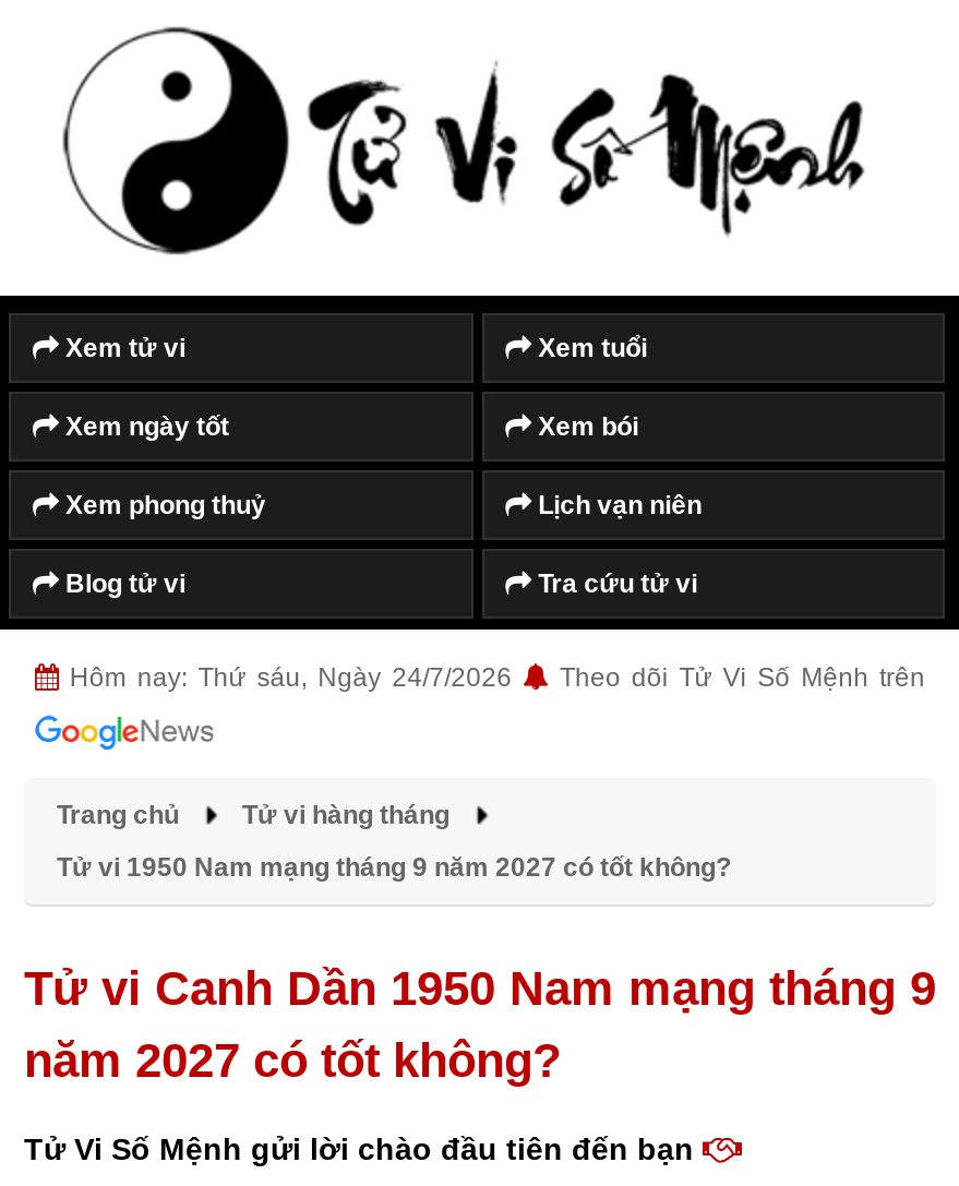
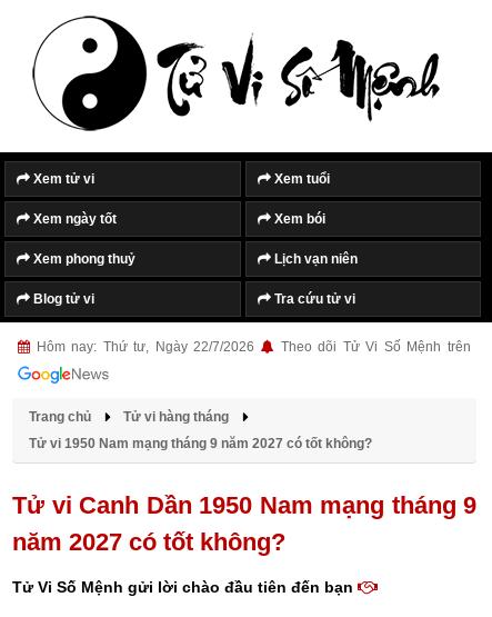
[59,662,523,693] Hôm nay: Thứ sáu, Ngày 24/7/2026 -> [30,339,261,355] Hôm nay: Thứ tư, Ngày 22/7/2026

